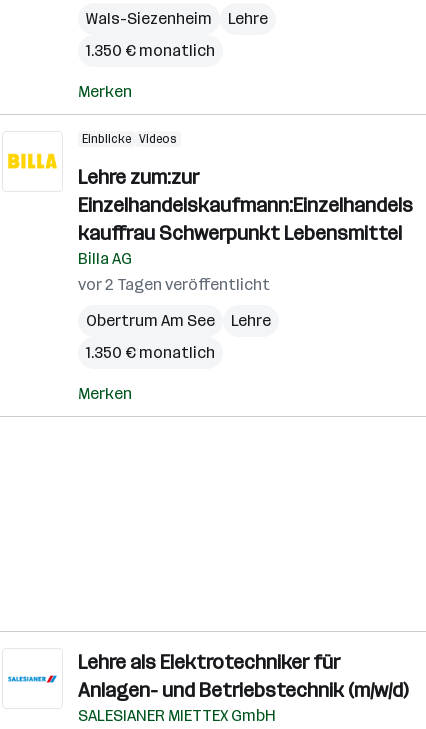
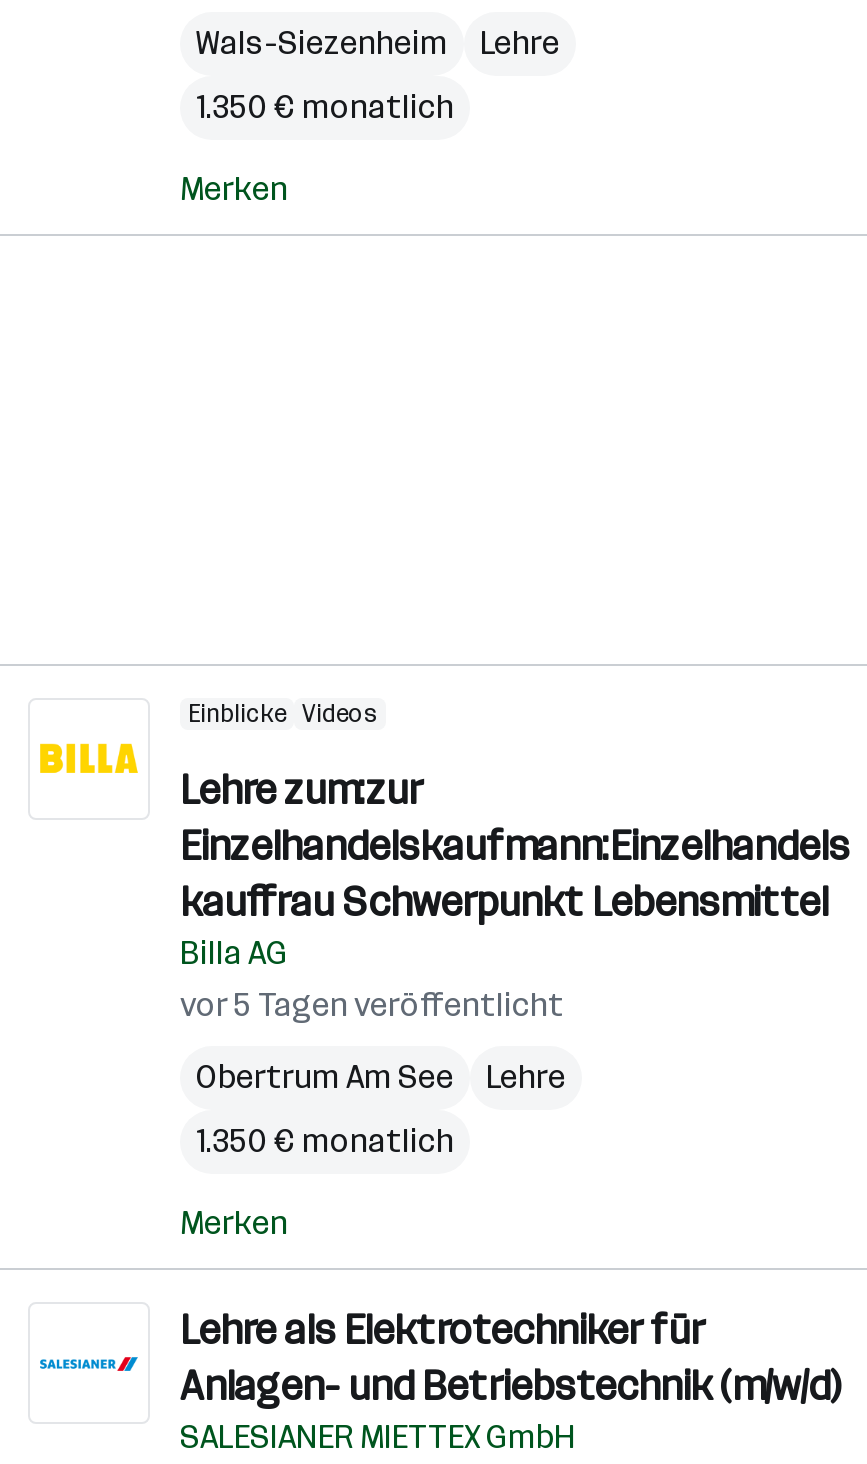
moved [78,132,413,268] -> [180,700,850,972]: Einblicke Videos | Lehre zum:zur | Einzelhandelskaufmann:Einzelhandels | kauffrau Schwerpunkt Lebensmittel | Billa AG
[78,275,270,294] vor 2 Tagen veröffentlicht -> [180,986,564,1024] vor 5 Tagen veröffentlicht
moved [78,311,271,403] -> [180,1058,566,1242]: Obertrum Am See | Lehre | 1.350 € monatlich | Merken

